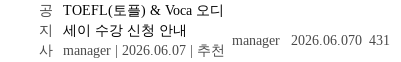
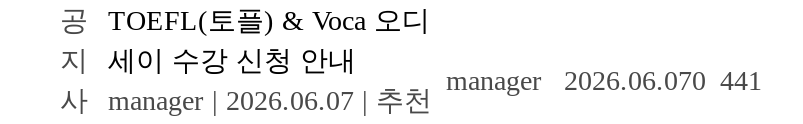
[232,33,390,48] manager 2026.06.070 431 -> [446,66,762,96] manager 2026.06.070 441

